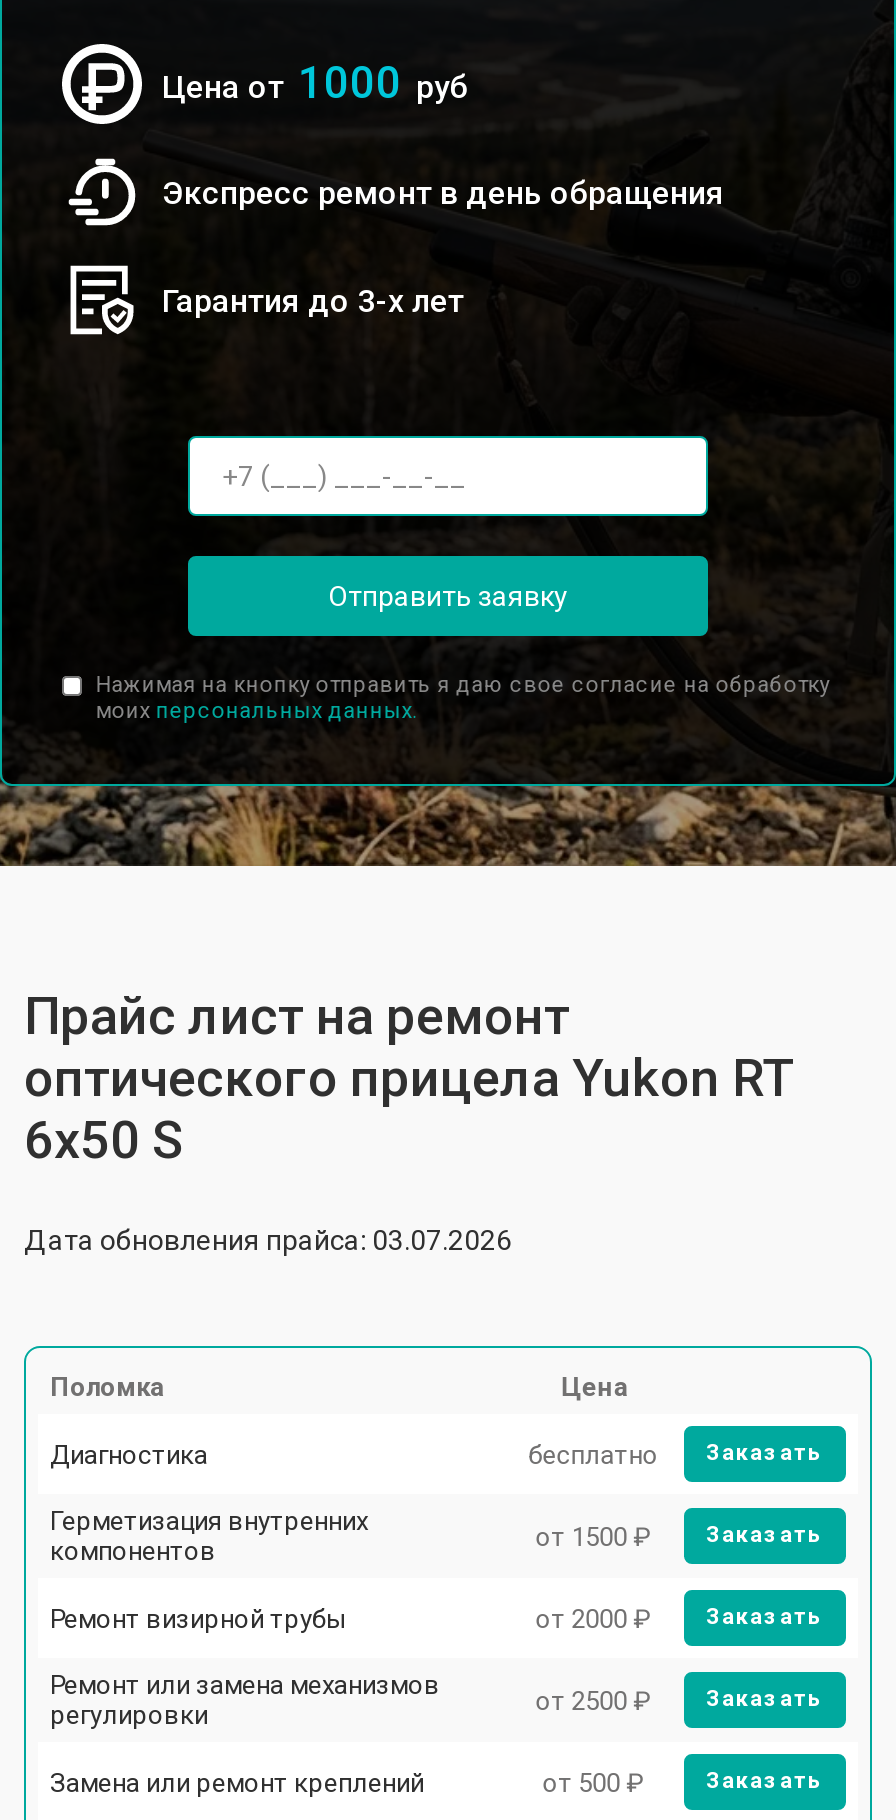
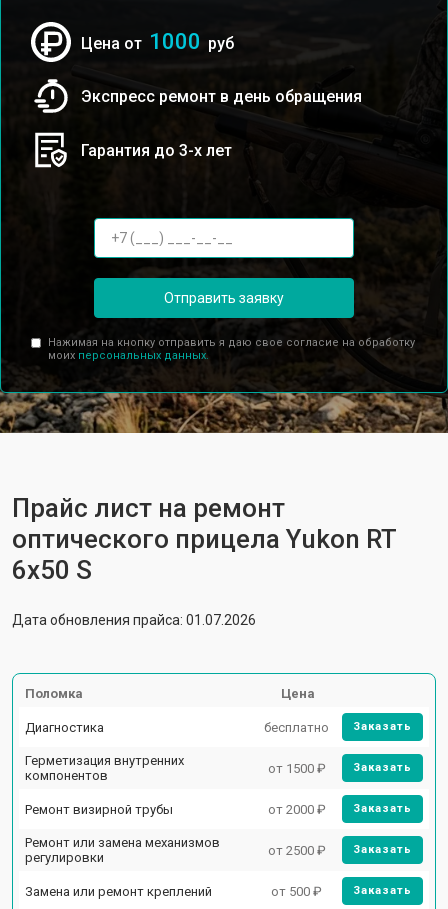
[24,1224,512,1256] Дата обновления прайса: 03.07.2026 -> [12,612,256,628] Дата обновления прайса: 01.07.2026

